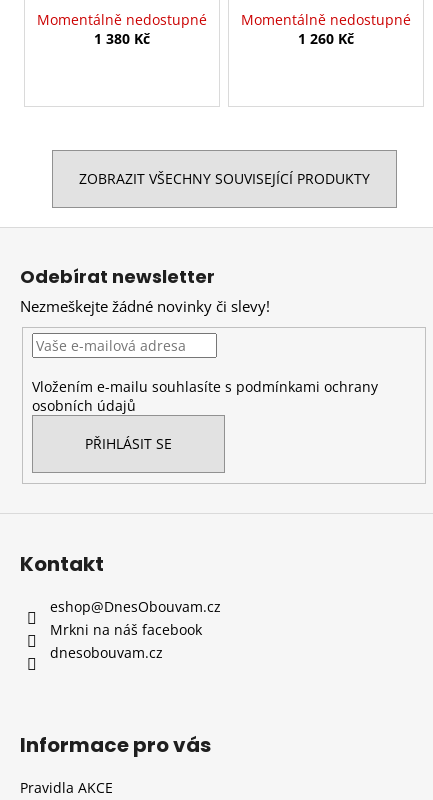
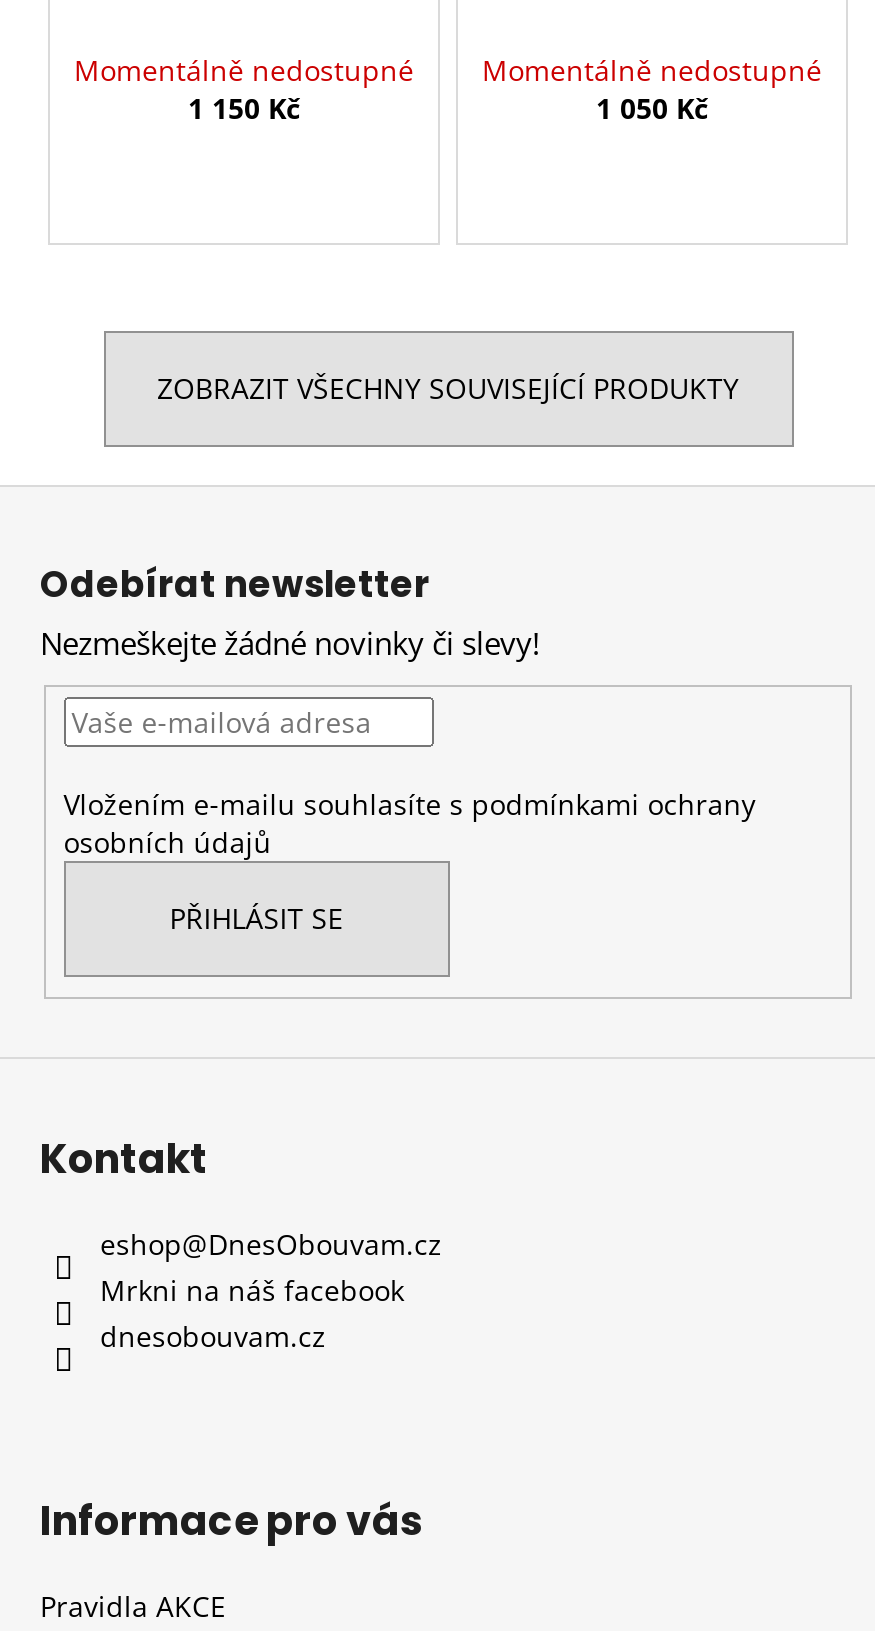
[94,29,150,48] 1 380 Kč -> [188,89,300,127] 1 150 Kč
[298,29,354,48] 1 260 Kč -> [596,89,708,127] 1 050 Kč

